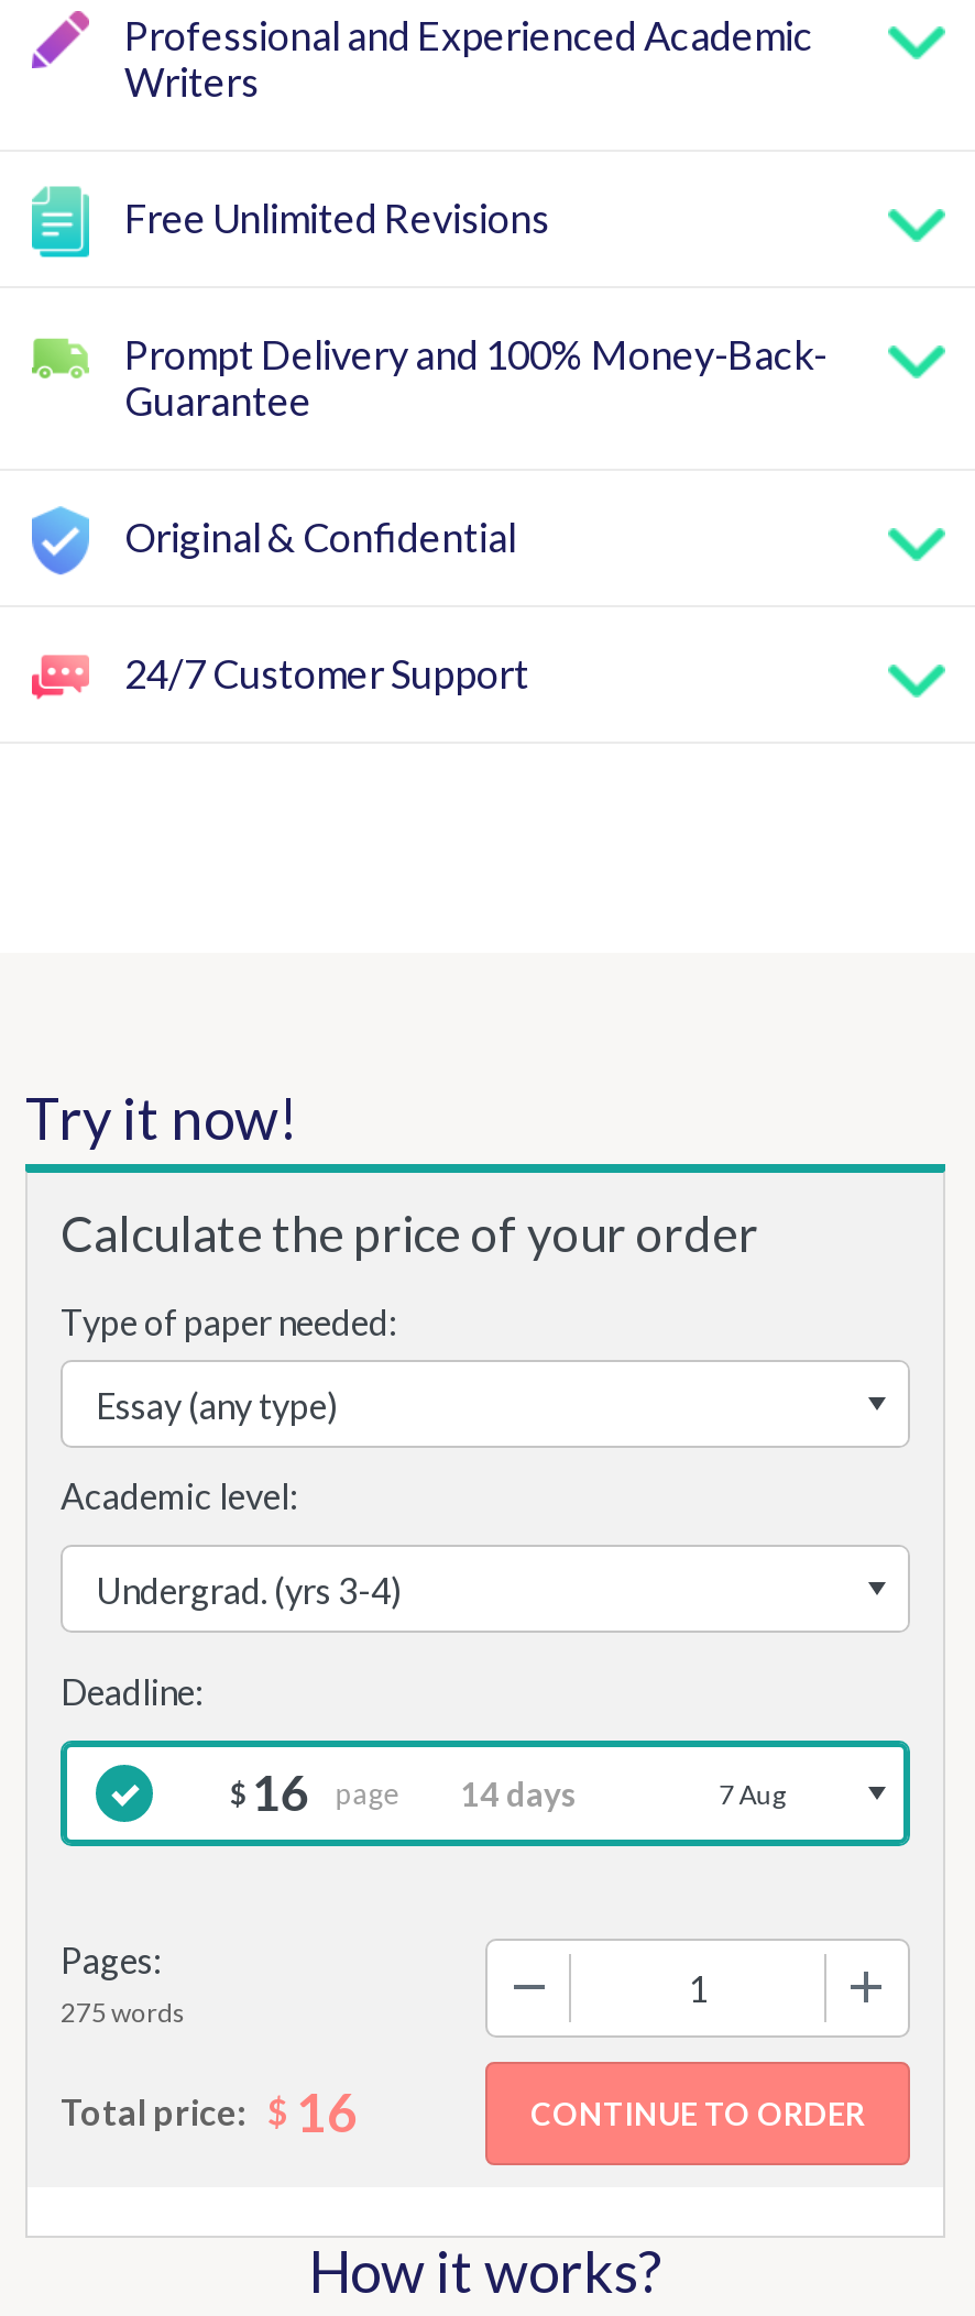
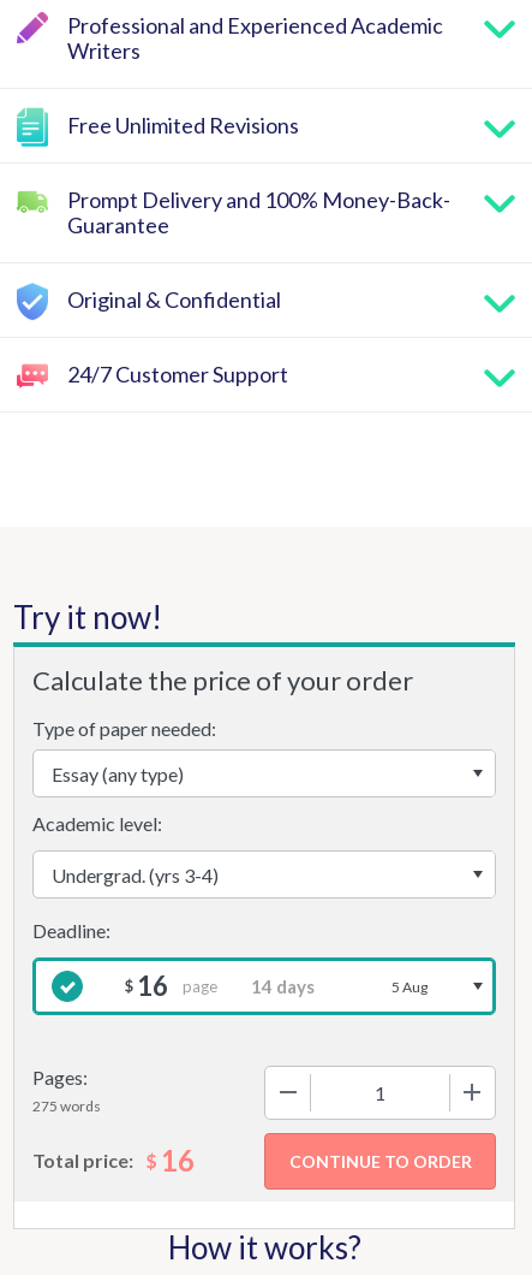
[719,1777,785,1810] 7 Aug -> [392,977,428,995] 5 Aug

